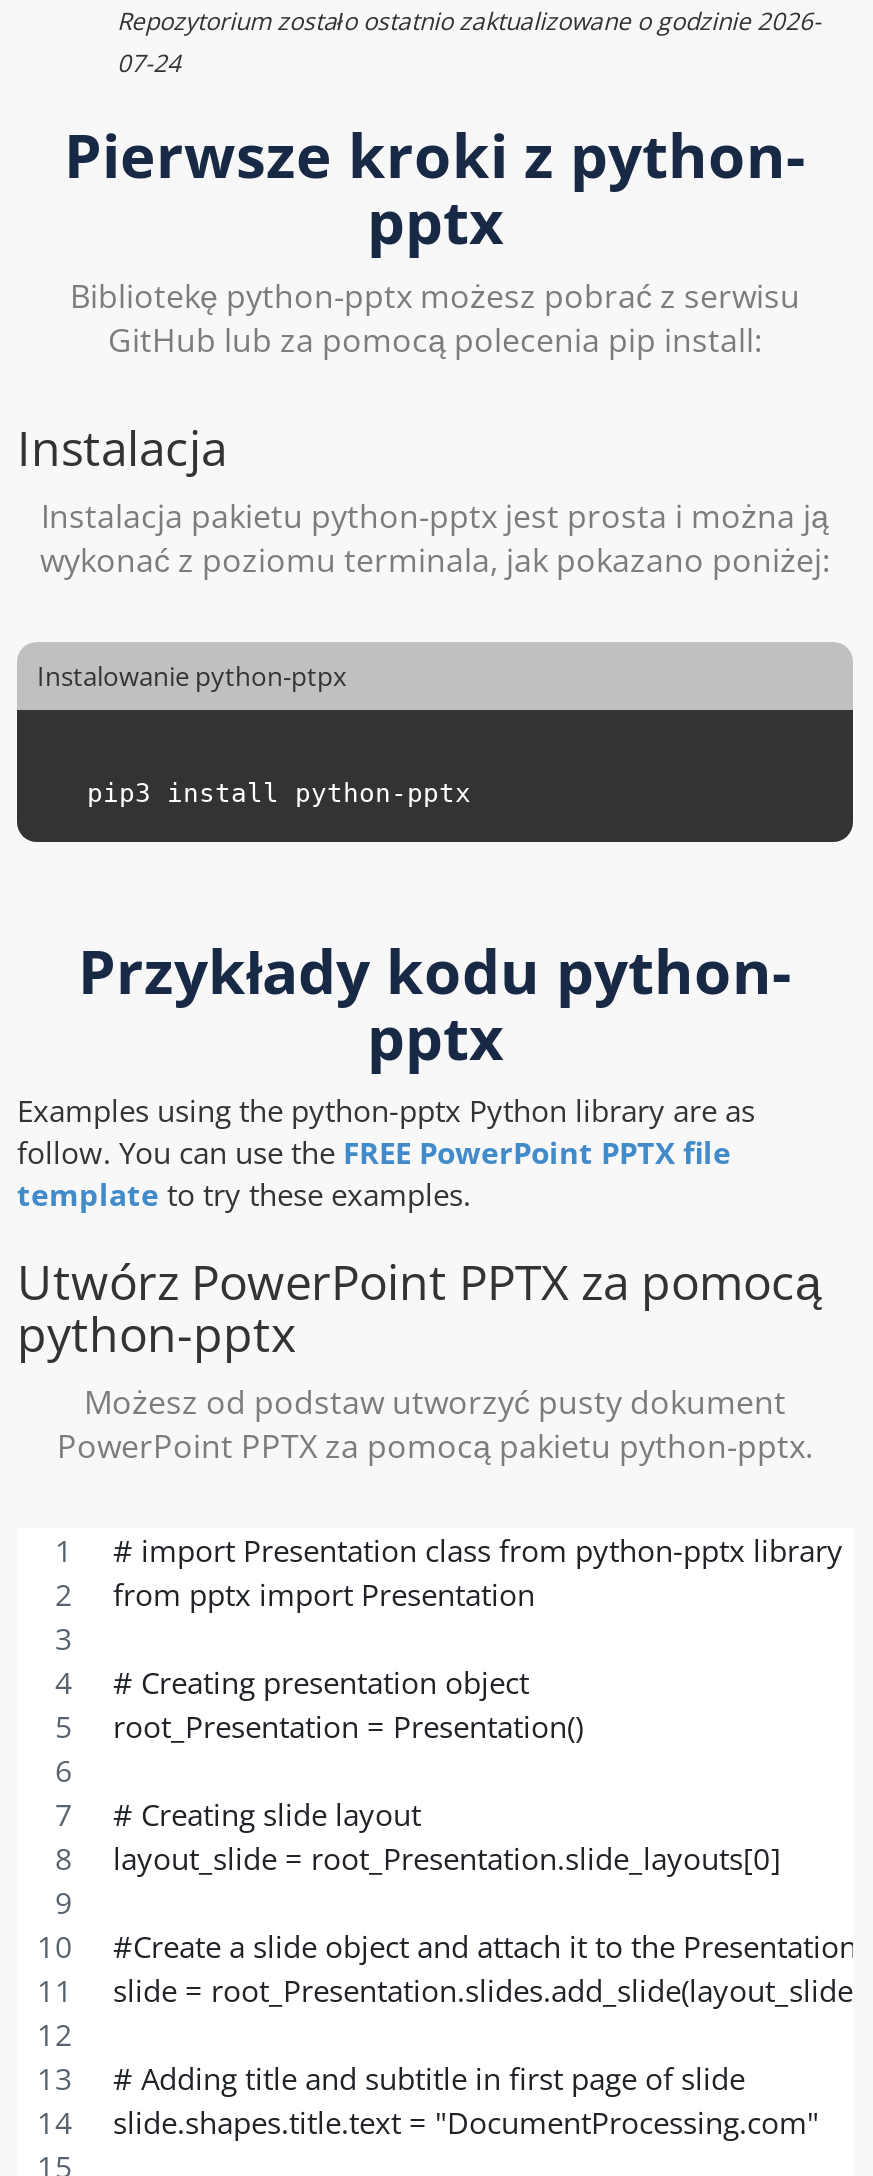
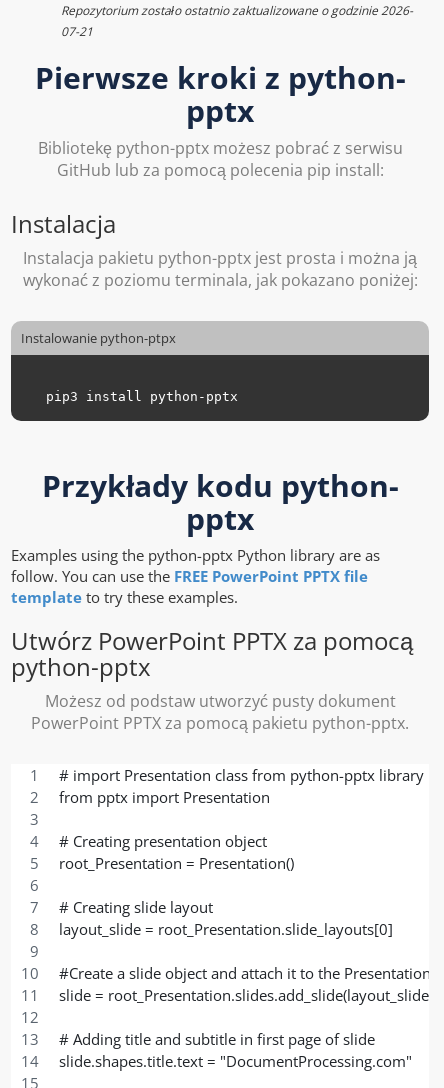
[117,46,181,80] 07-24 -> [61,23,93,40] 07-21

